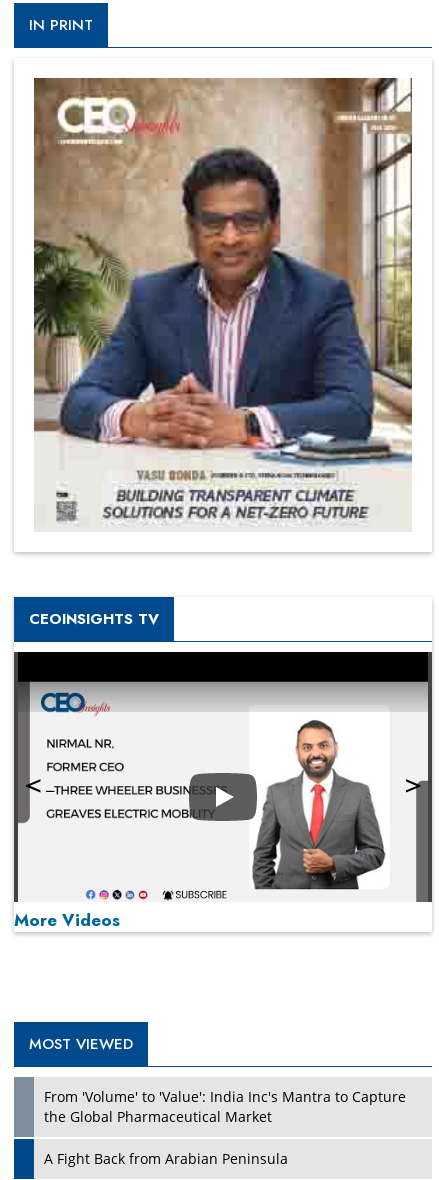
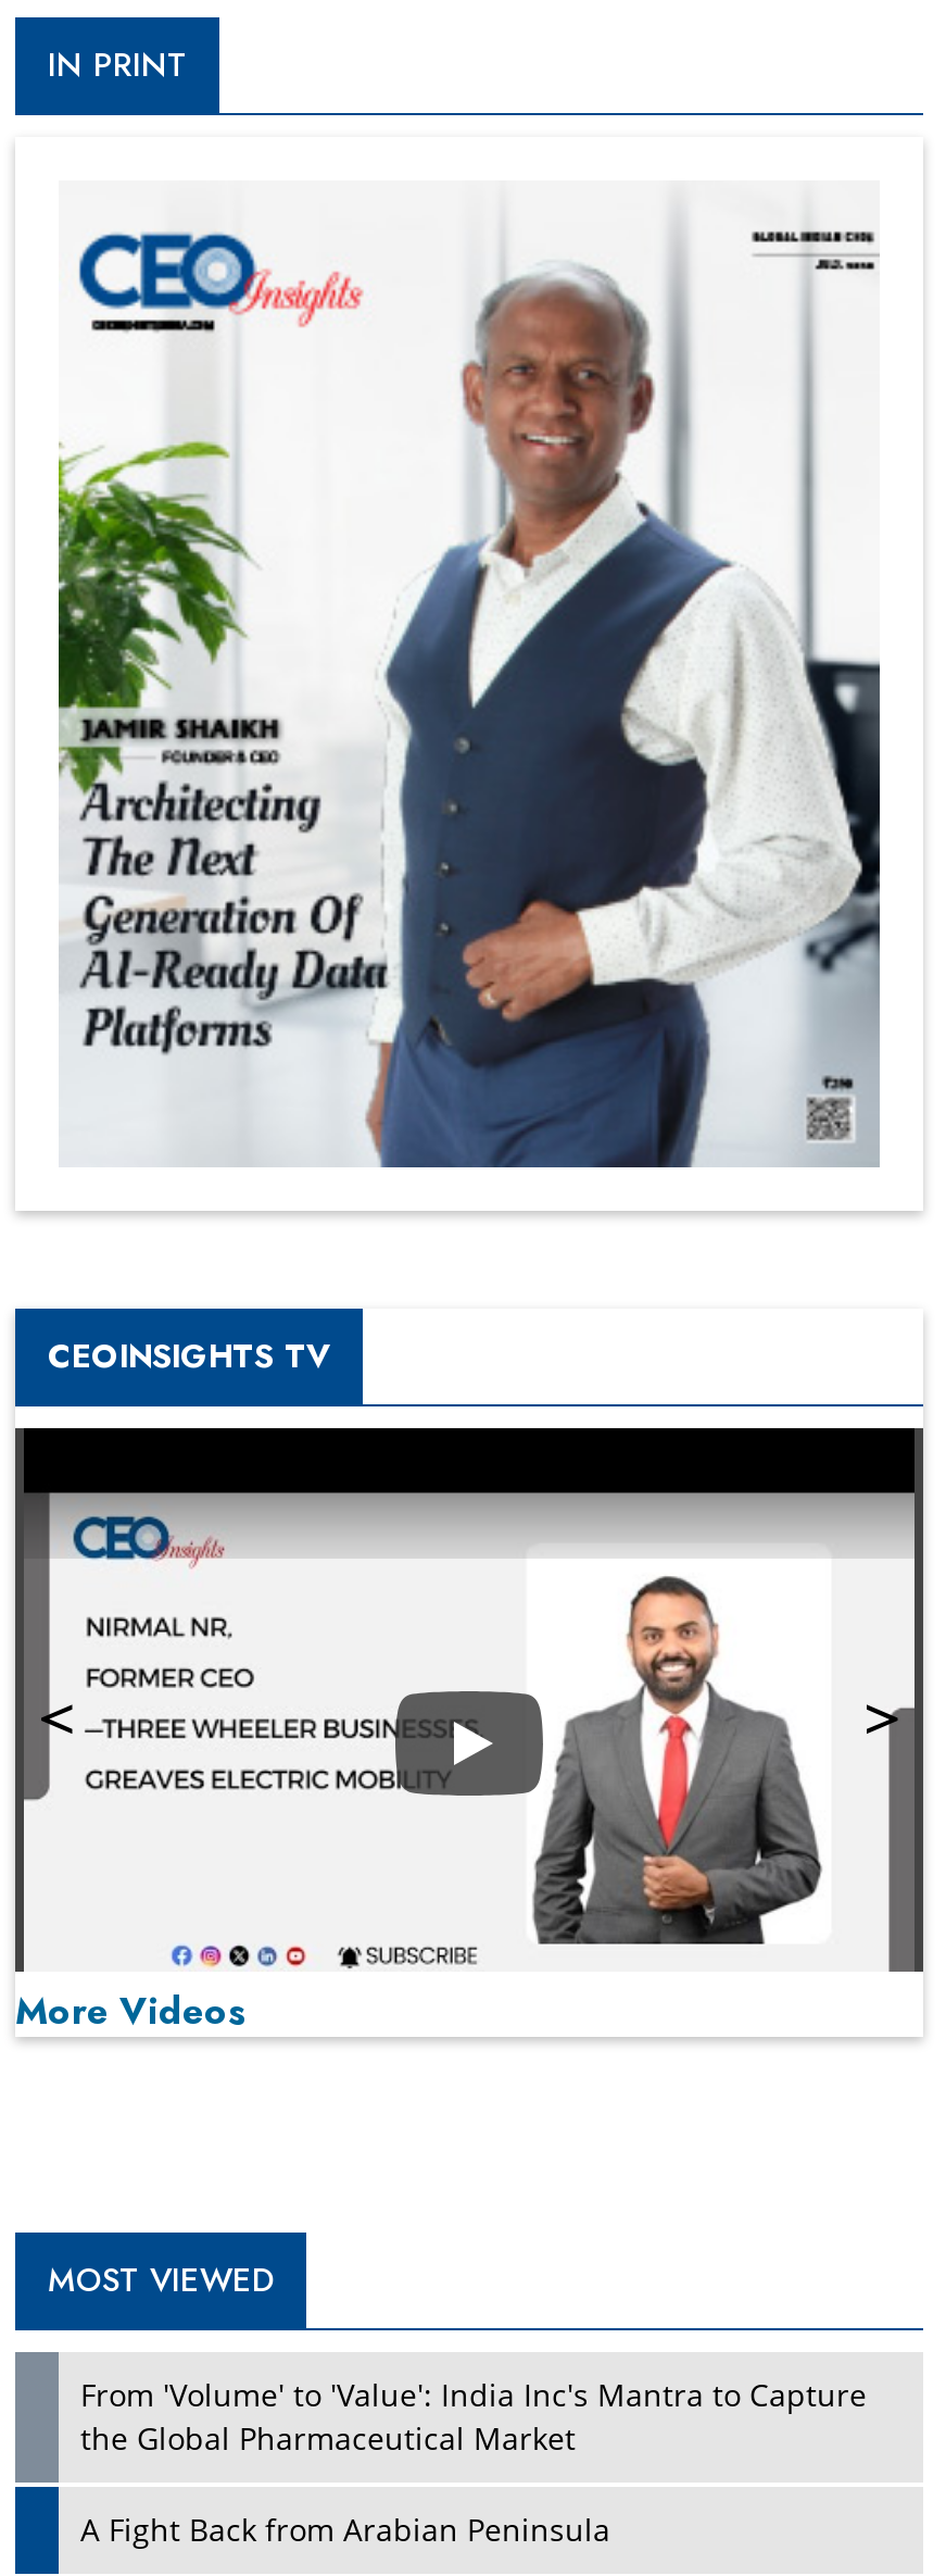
[33,77,413,532] [image] -> [59,180,882,1170] [image]

